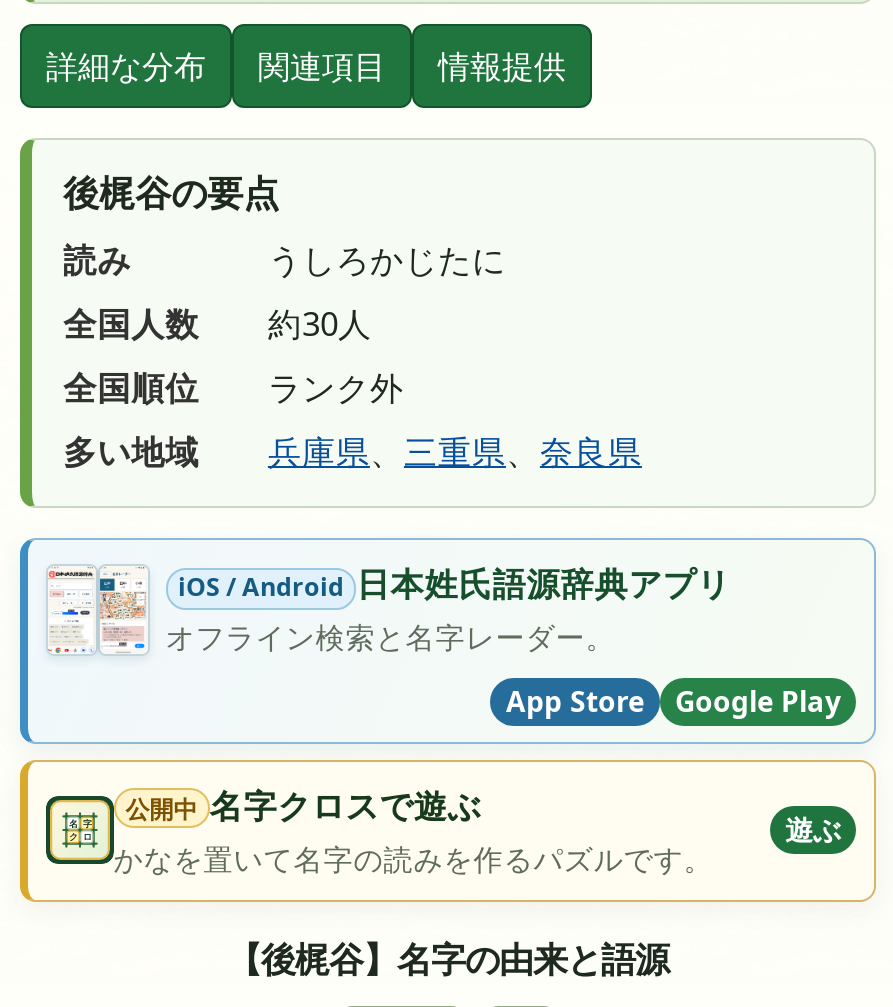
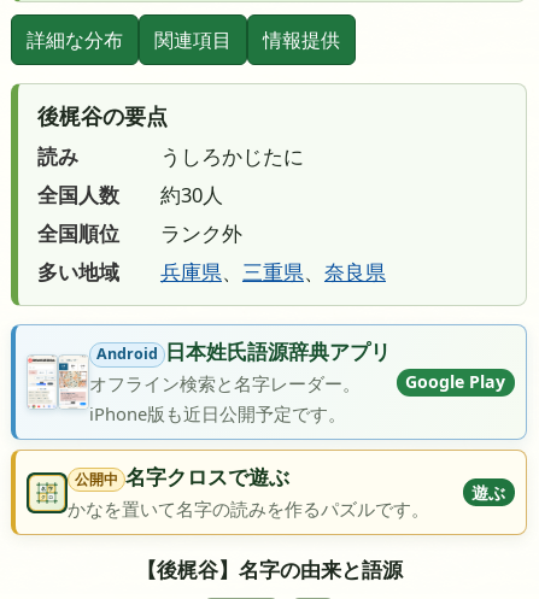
[46,561,731,666] [image] | iOS / Android 日本姓氏語源辞典アプリ -> [28,338,391,409] [image] | Android 日本姓氏語源辞典アプリ
[506,682,644,720] App Store -> [89,402,346,426] iPhone版も近日公開予定です。
moved [675,682,841,720] -> [406,370,506,393]: Google Play

